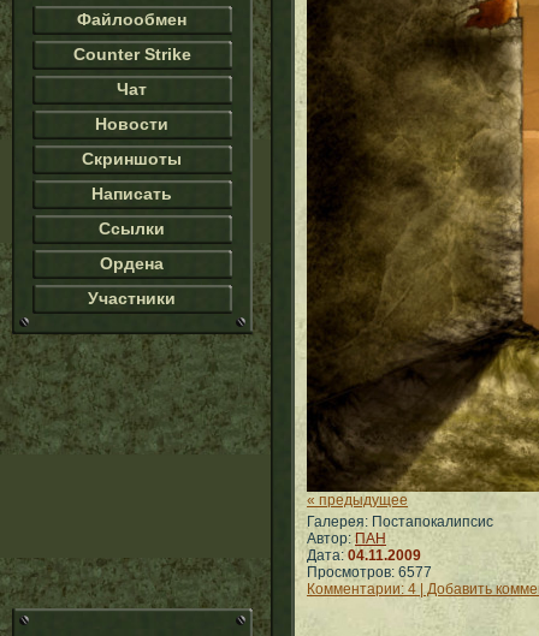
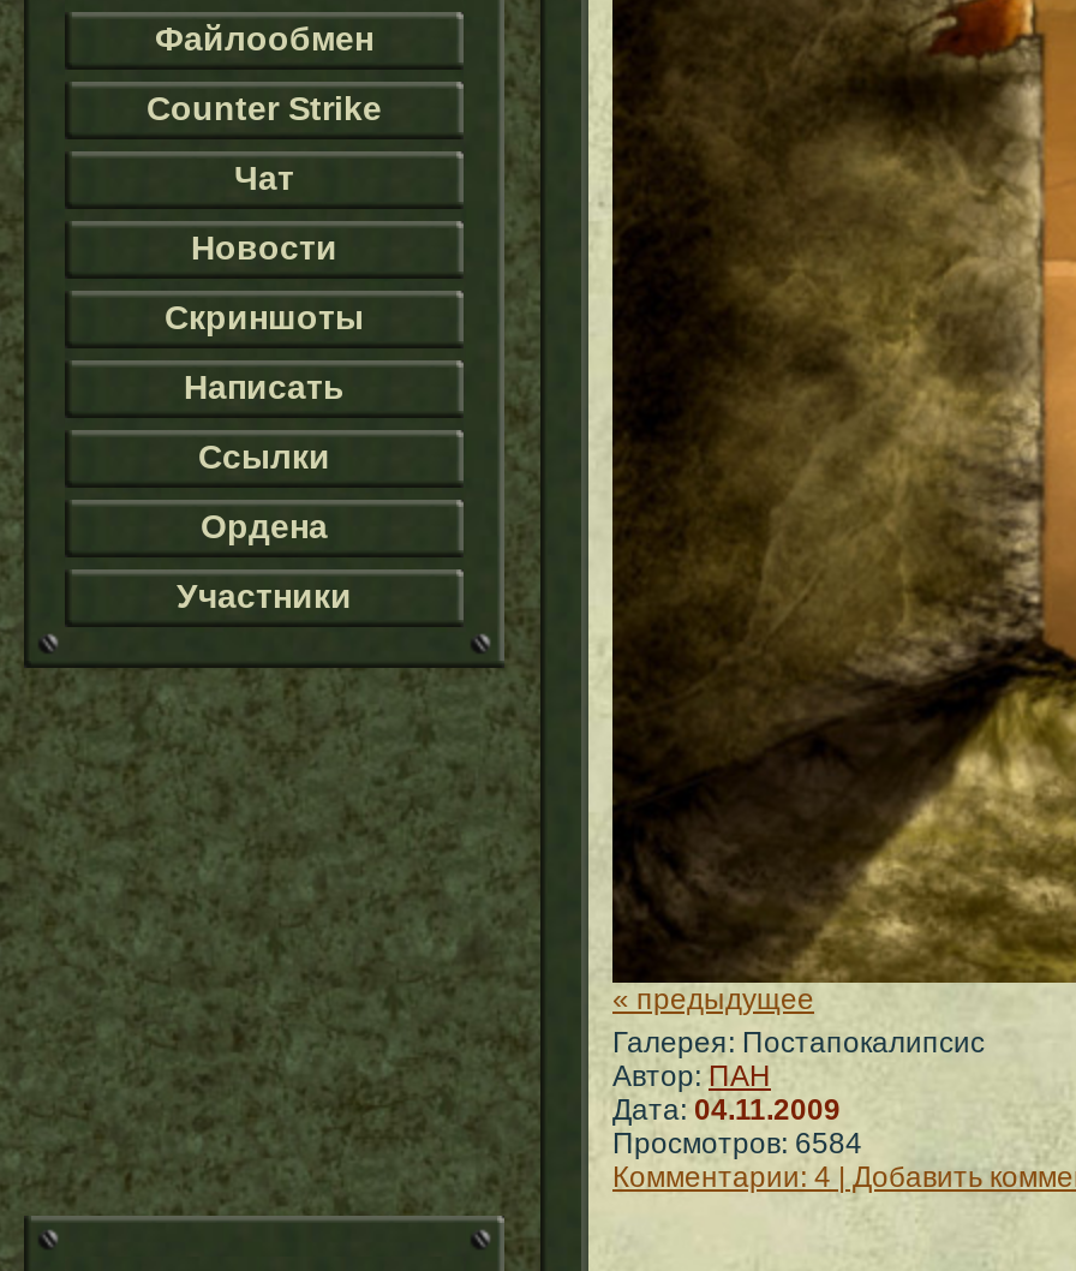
[307,564,432,581] Просмотров: 6577 -> [612,1127,862,1160] Просмотров: 6584

